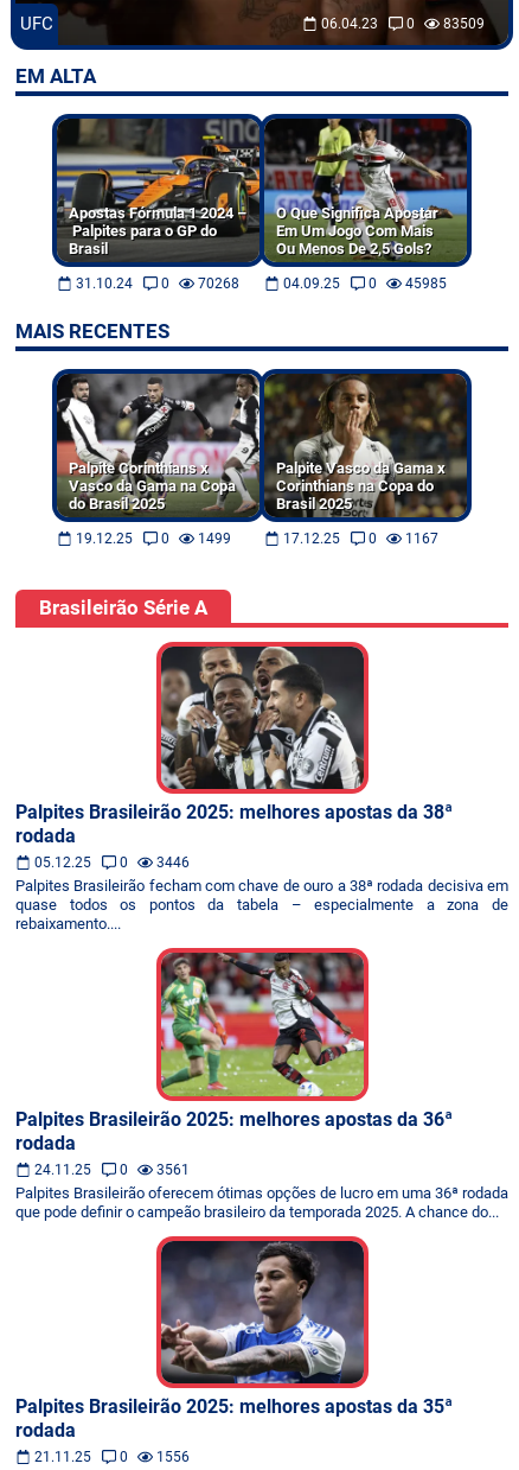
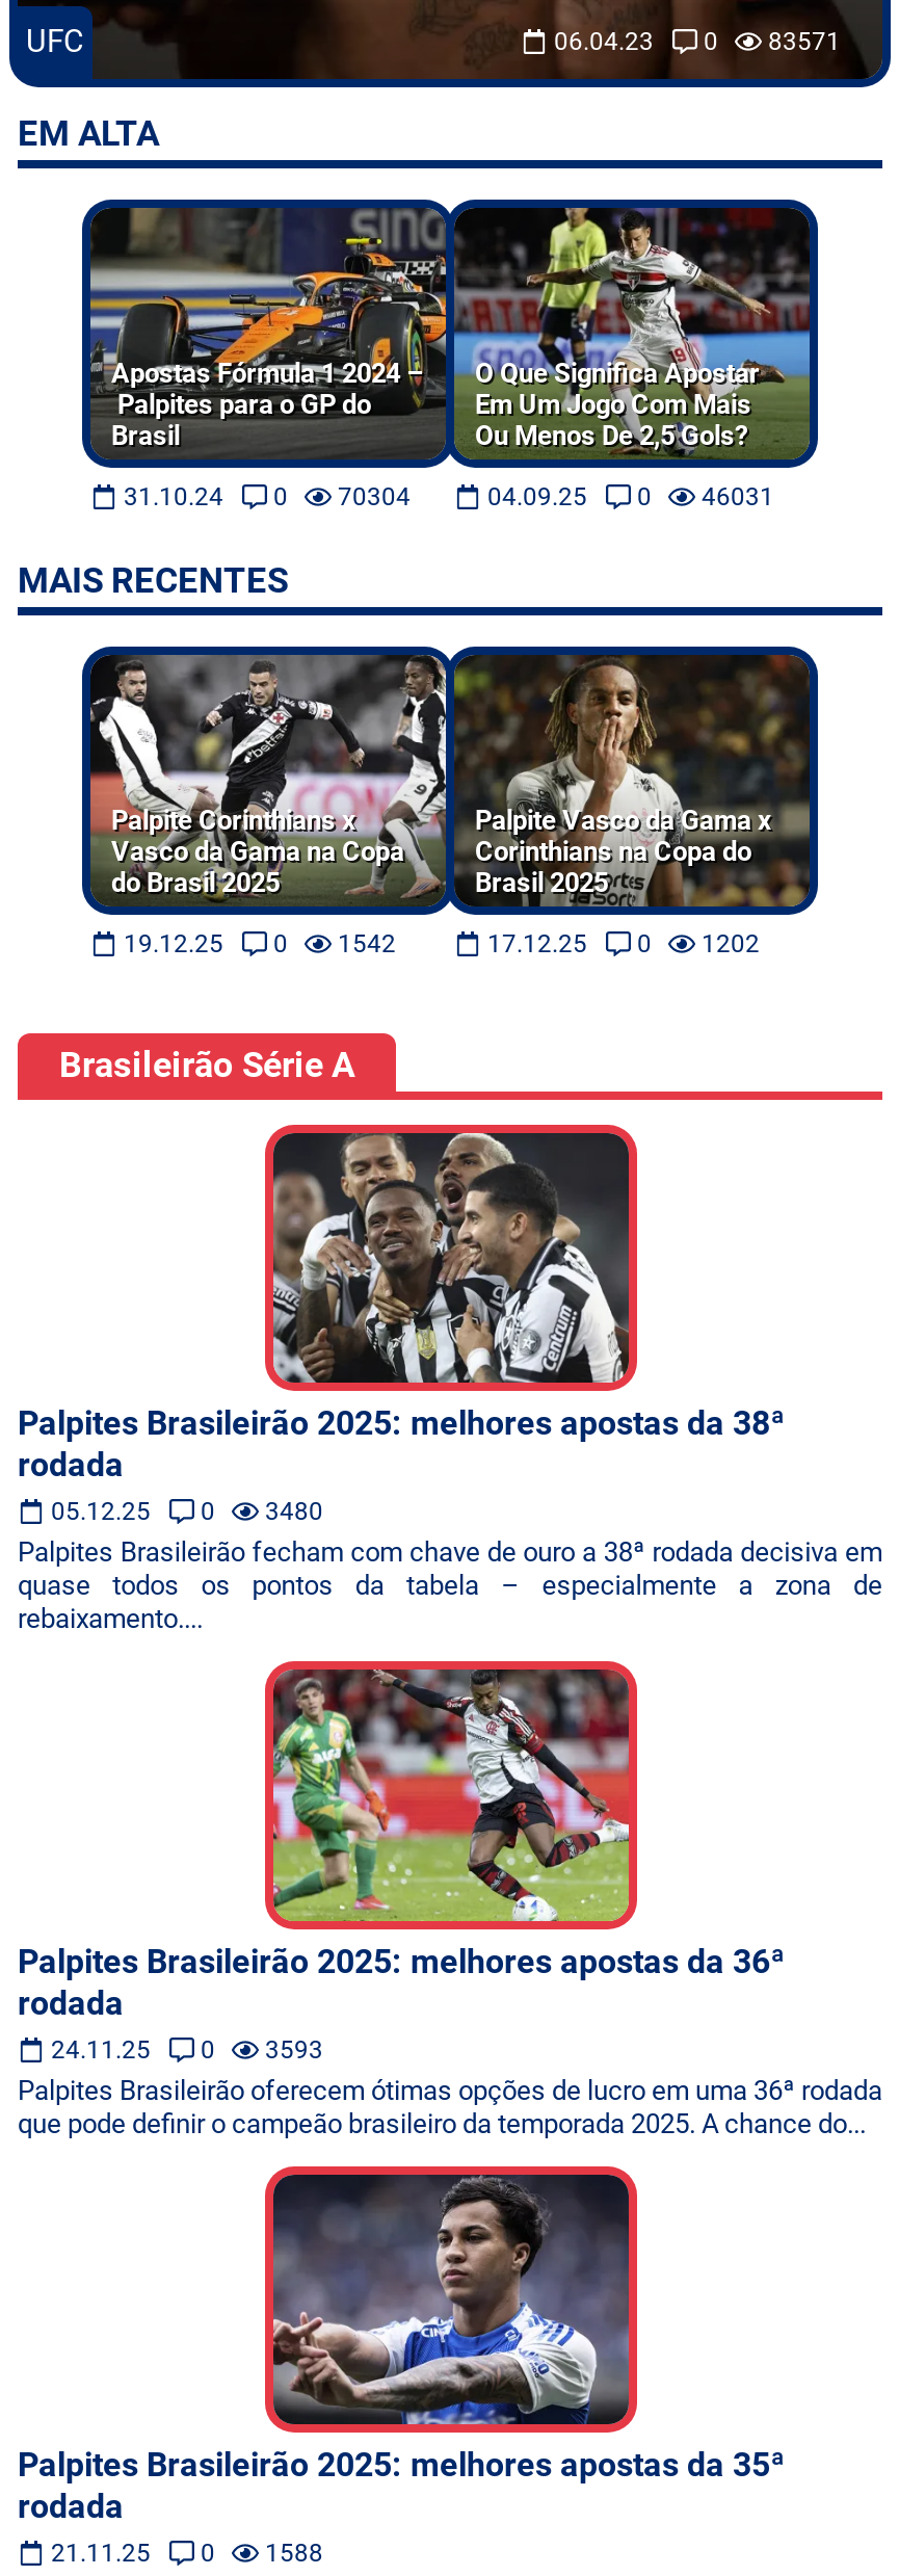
[321,16,485,32] 06.04.23 0 83509 -> [554,27,841,56] 06.04.23 0 83571
[76,275,239,292] 31.10.24 0 70268 -> [124,482,411,511] 31.10.24 0 70304
[283,275,447,292] 04.09.25 0 45985 -> [487,482,774,511] 04.09.25 0 46031
[76,530,231,547] 19.12.25 0 1499 -> [124,929,396,958] 19.12.25 0 1542
[283,530,438,547] 17.12.25 0 1167 -> [487,929,760,958] 17.12.25 0 1202
[34,855,190,871] 05.12.25 0 3446 -> [51,1498,323,1527] 05.12.25 0 3480
[34,1161,190,1178] 24.11.25 0 3561 -> [51,2035,323,2064] 24.11.25 0 3593
[34,1449,190,1466] 21.11.25 0 1556 -> [51,2540,323,2569] 21.11.25 0 1588

